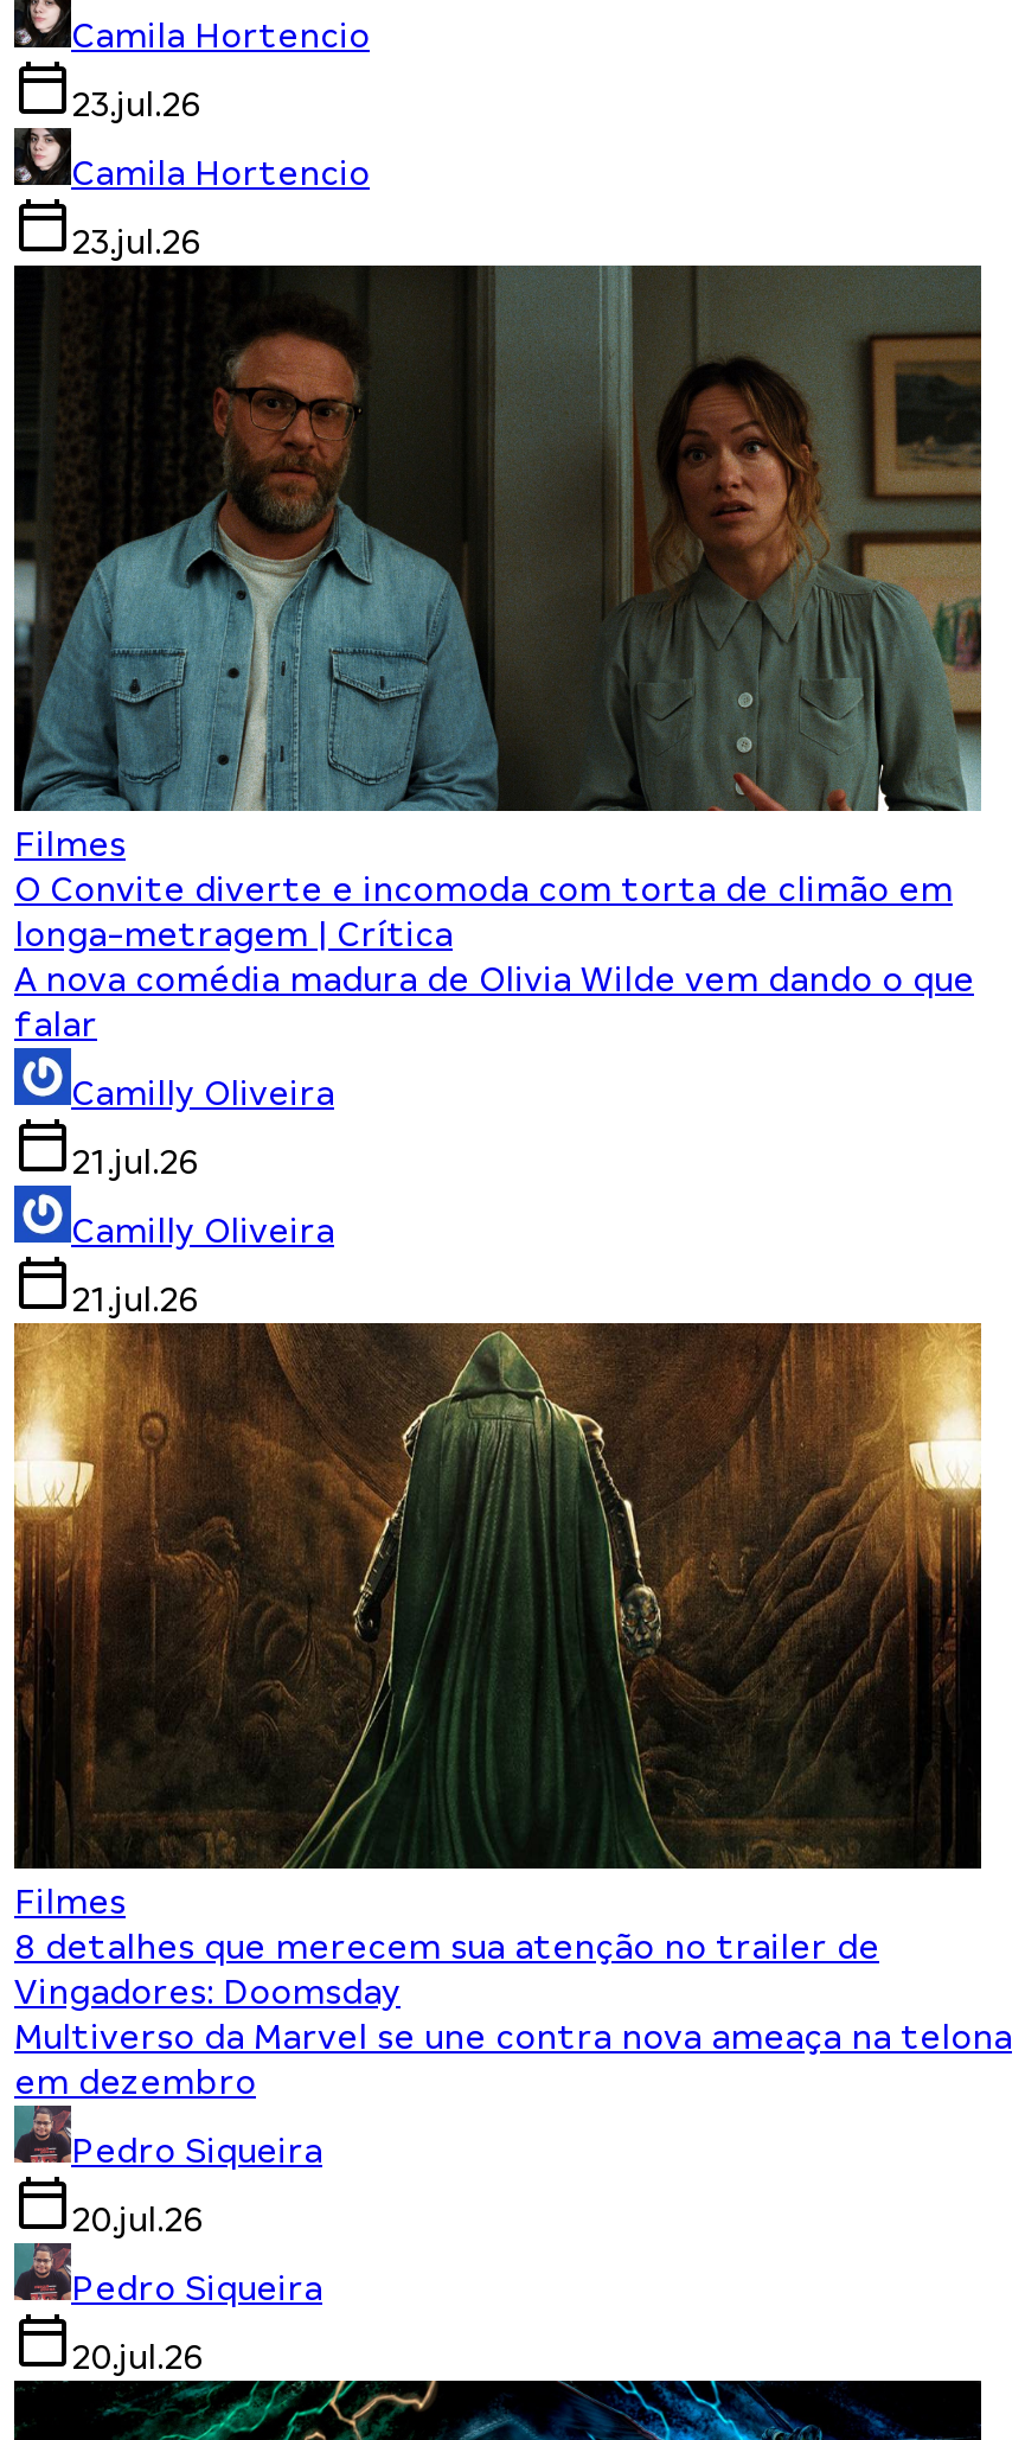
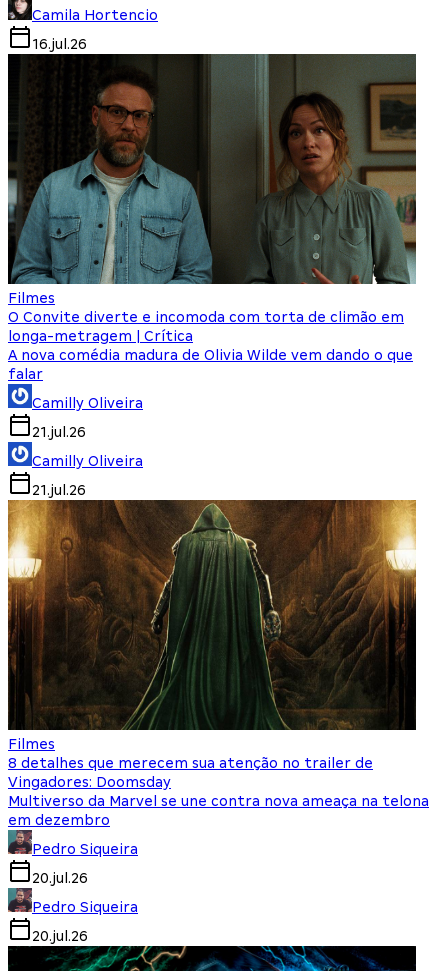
[71,85,370,261] 23.jul.26 | Camila Hortencio | 23.jul.26 -> [32,36,87,52] 16.jul.26

